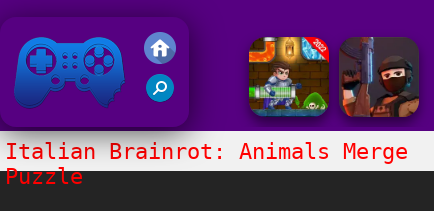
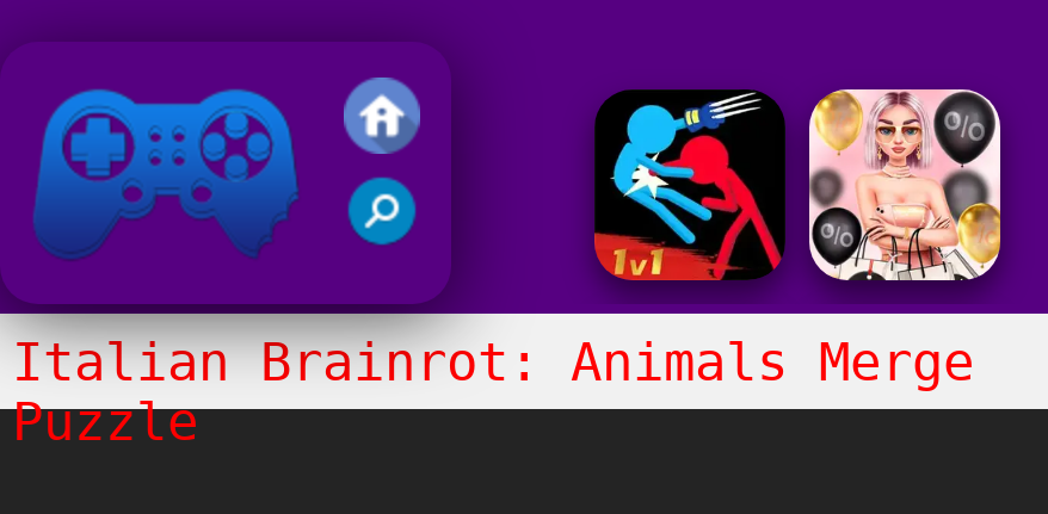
[248,36,330,117] [image] -> [592,87,788,283] [image]
[339,36,419,117] [image] -> [807,87,1003,283] [image]

